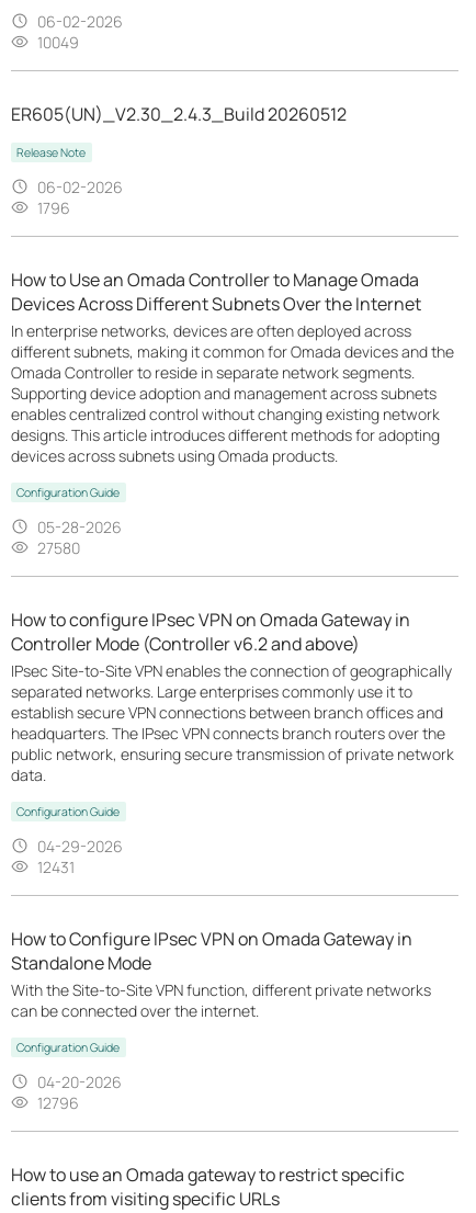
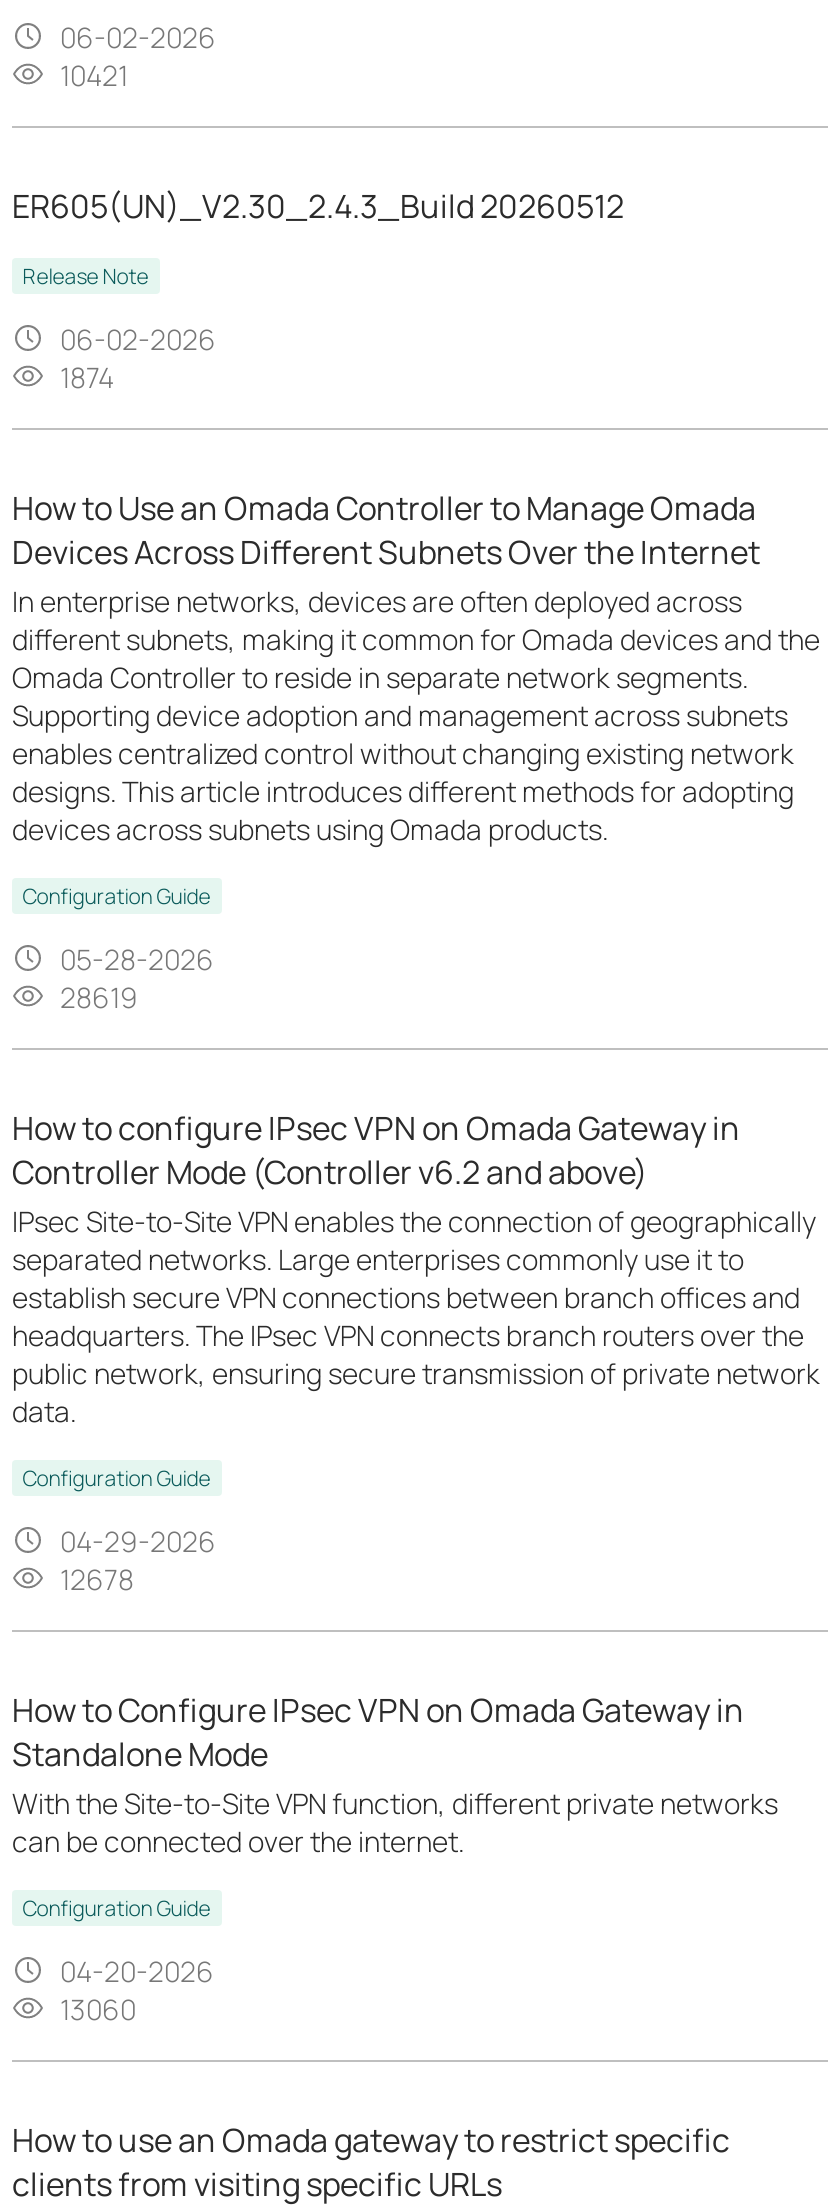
[37,32,79,52] 10049 -> [60,56,128,94] 10421
[37,197,70,218] 1796 -> [60,358,114,396] 1874
[37,537,80,558] 27580 -> [60,978,138,1016] 28619
[37,856,75,877] 12431 -> [60,1560,134,1598] 12678
[37,1092,79,1113] 12796 -> [60,1990,136,2028] 13060

